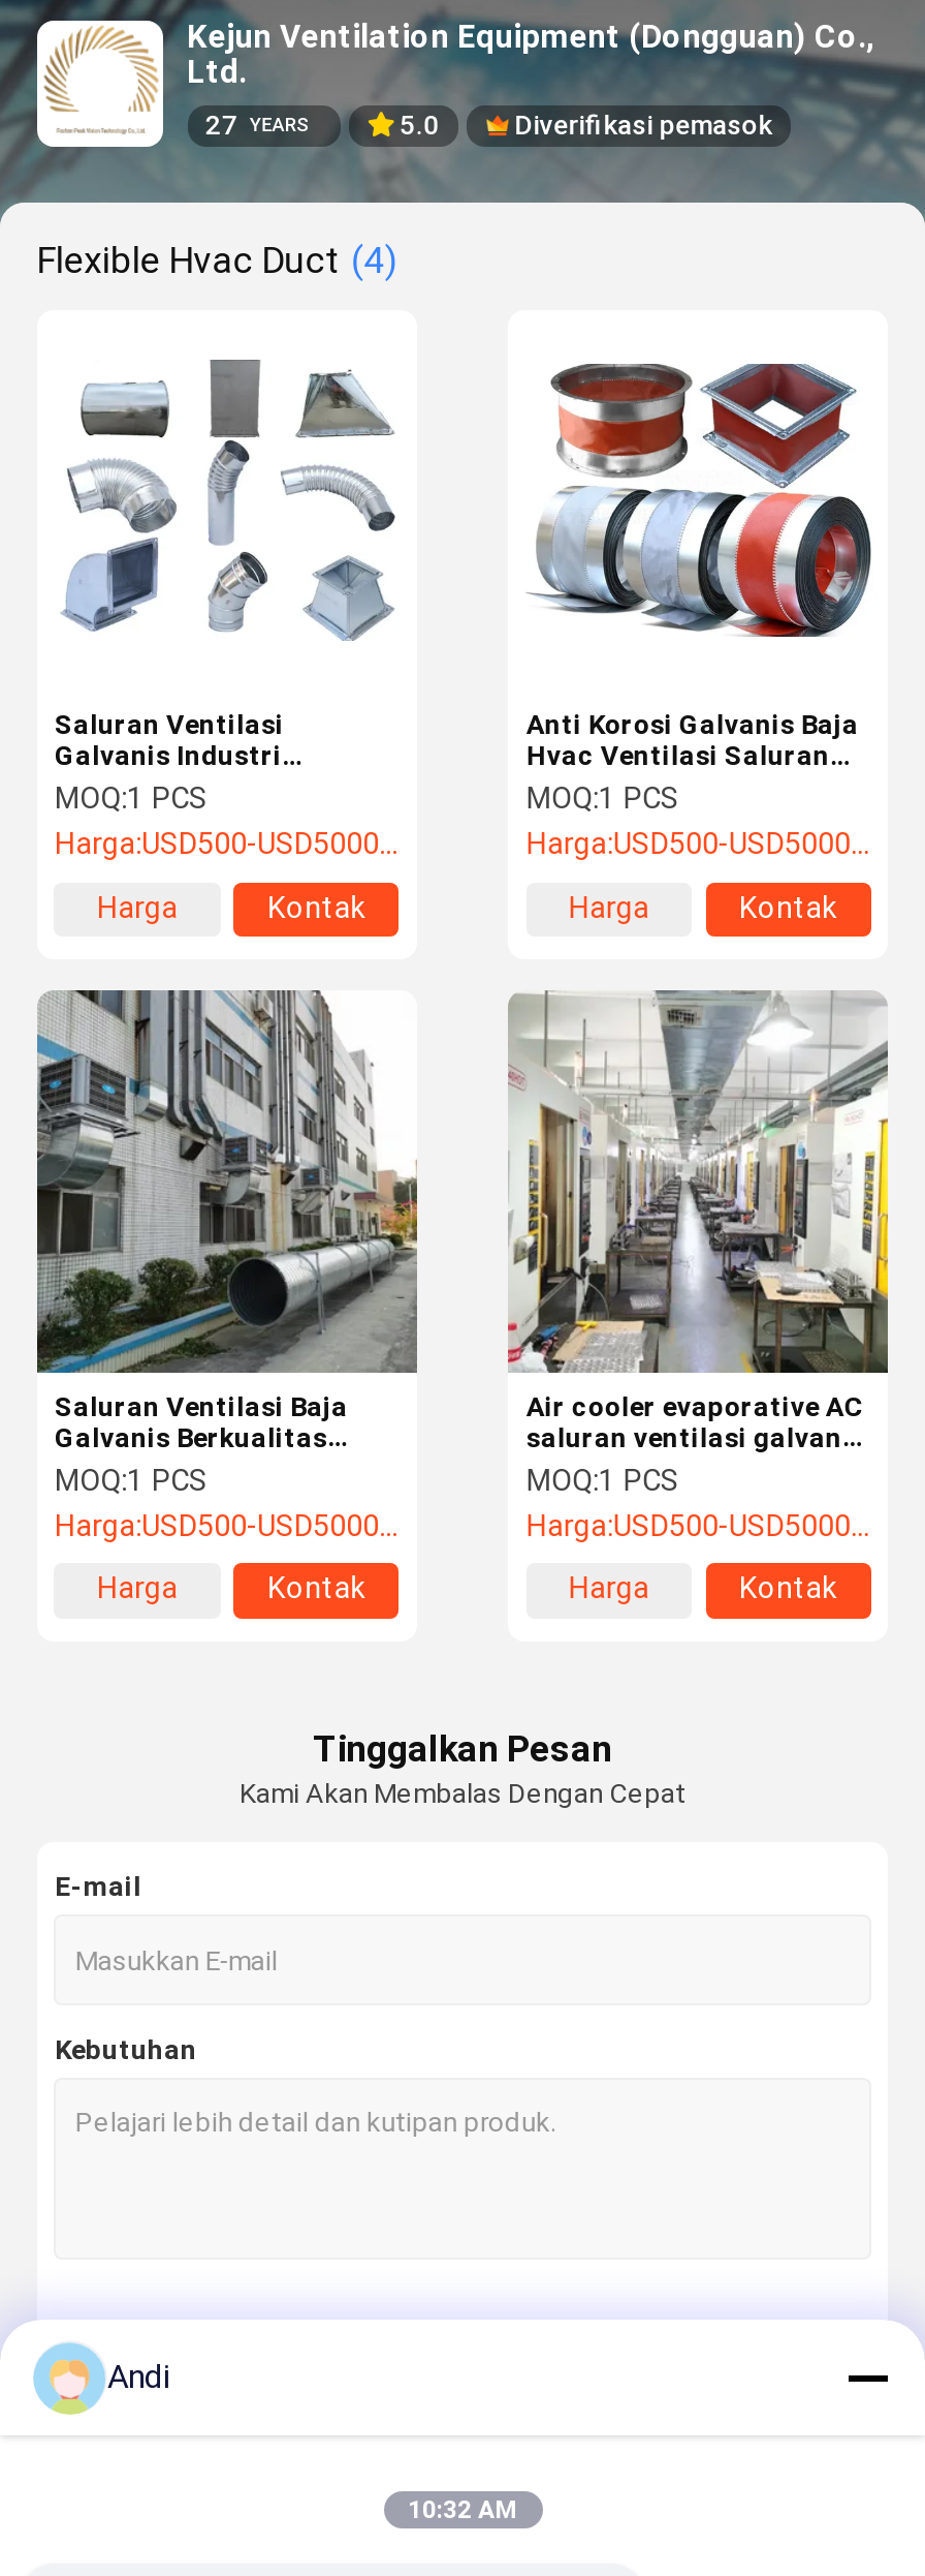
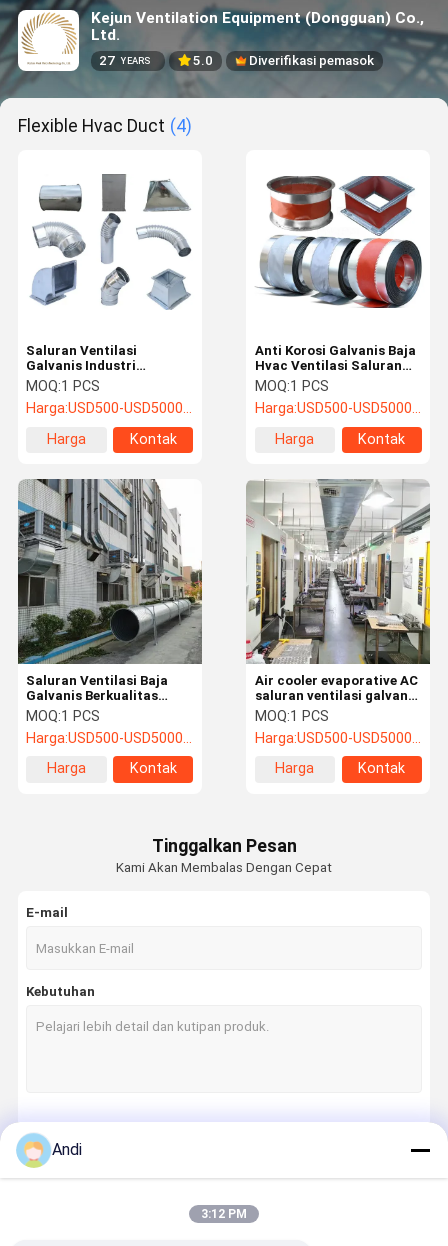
[408,2495,517,2524] 10:32 AM -> [201,1207,247,1221] 3:12 PM

